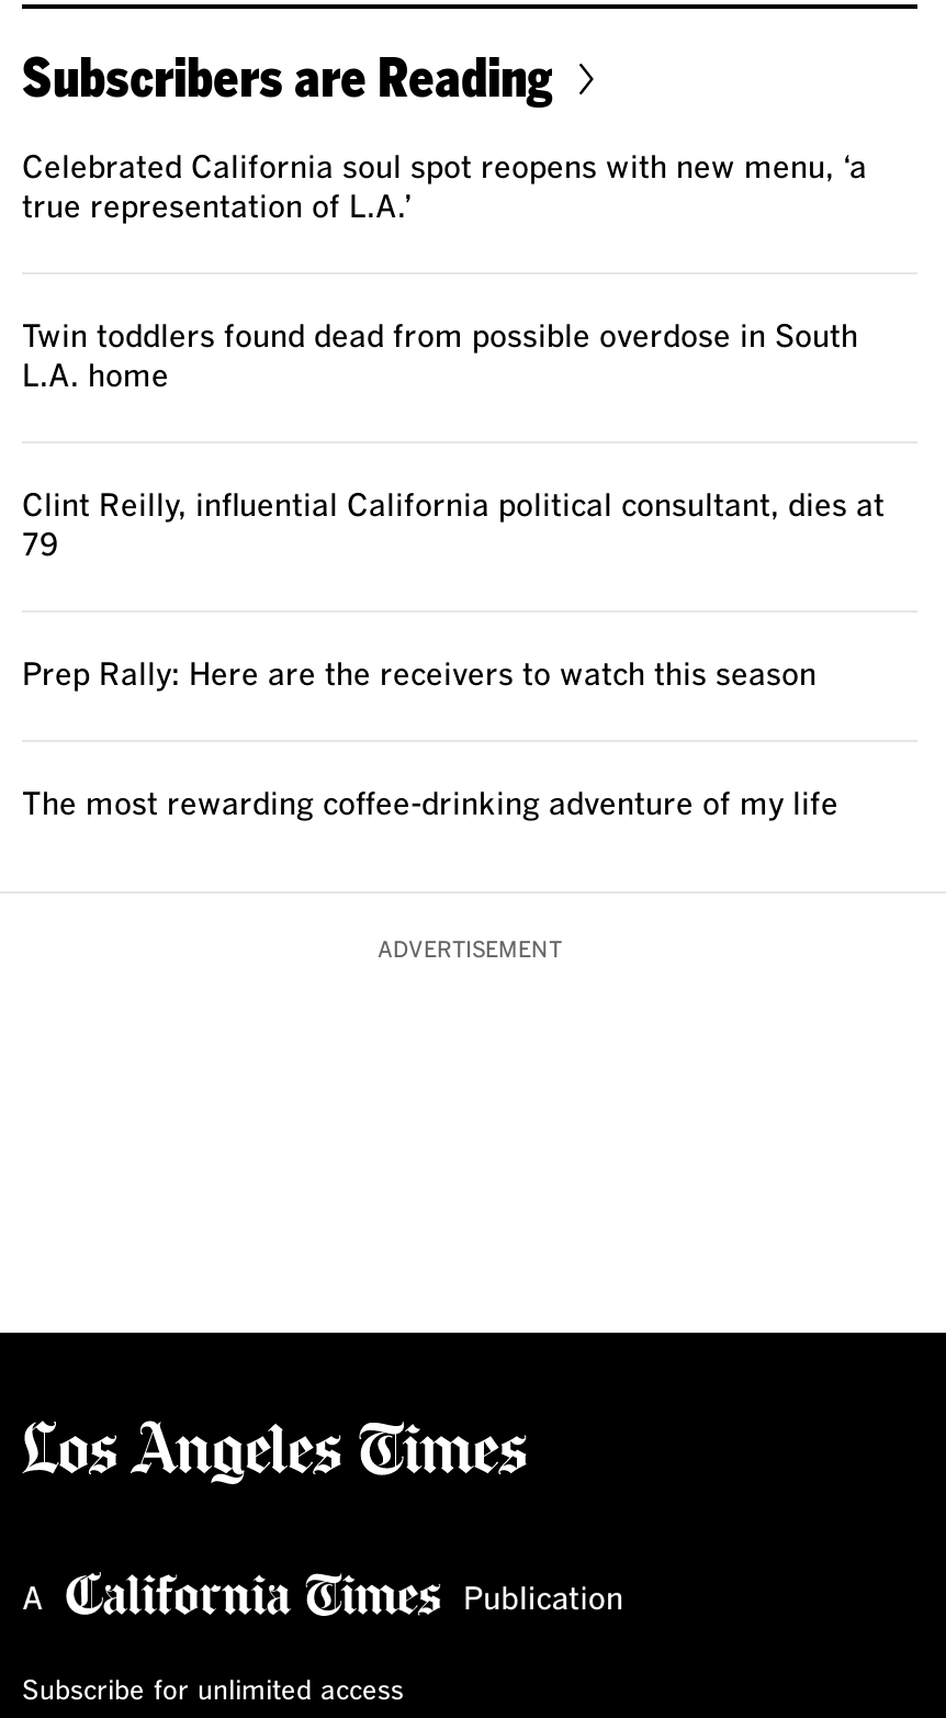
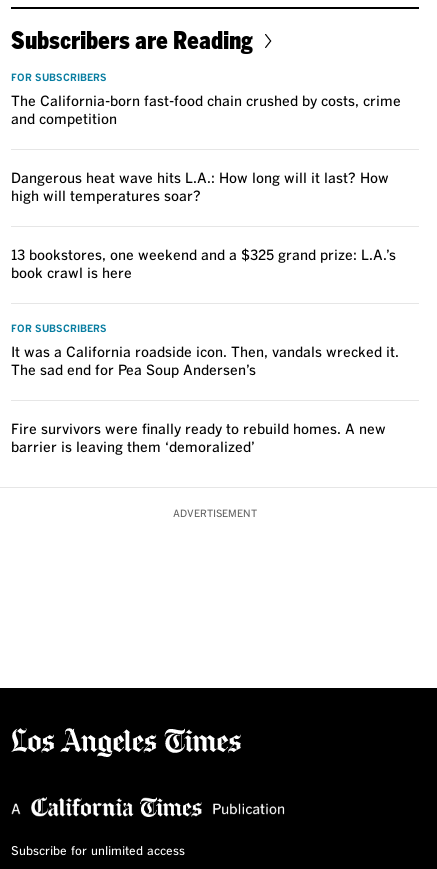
[22,154,867,224] Celebrated California soul spot reopens with new menu, ‘a | true representation of L.A.’ -> [11,73,401,127] FOR SUBSCRIBERS | The California-born fast-food chain crushed by costs, crime | and competition
[22,323,858,393] Twin toddlers found dead from possible overdose in South | L.A. home -> [11,172,389,204] Dangerous heat wave hits L.A.: How long will it last? How | high will temperatures soar?
[22,492,885,562] Clint Reilly, influential California political consultant, dies at | 79 -> [11,249,396,281] 13 bookstores, one weekend and a $325 grand prize: L.A.’s | book crawl is here
[22,661,817,692] Prep Rally: Here are the receivers to watch this season -> [11,324,399,378] FOR SUBSCRIBERS | It was a California roadside icon. Then, vandals wrecked it. | The sad end for Pea Soup Andersen’s
[22,790,838,821] The most rewarding coffee-drinking adventure of my life -> [11,423,386,455] Fire survivors were finally ready to rebuild homes. A new | barrier is leaving them ‘demoralized’

